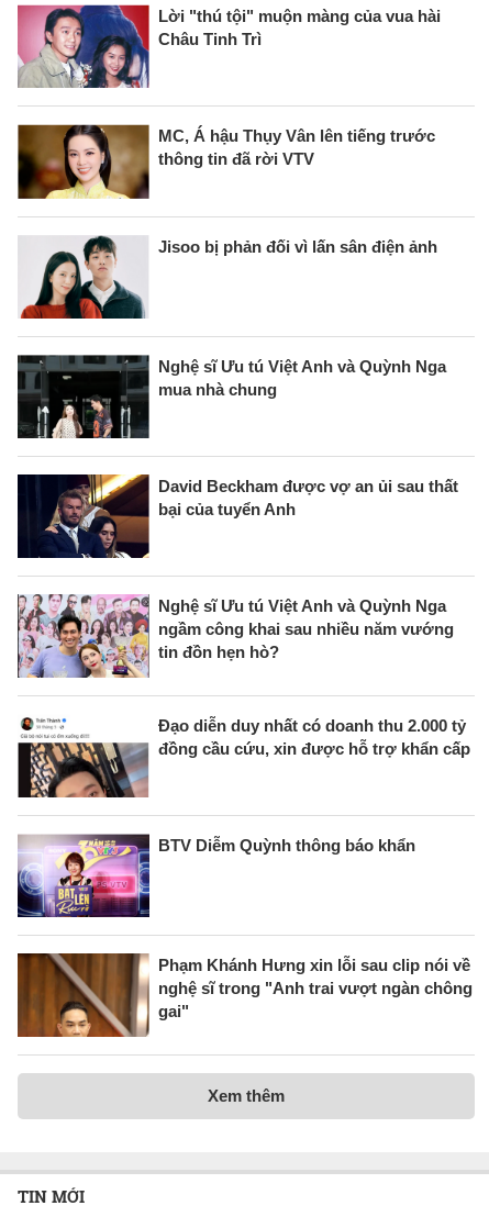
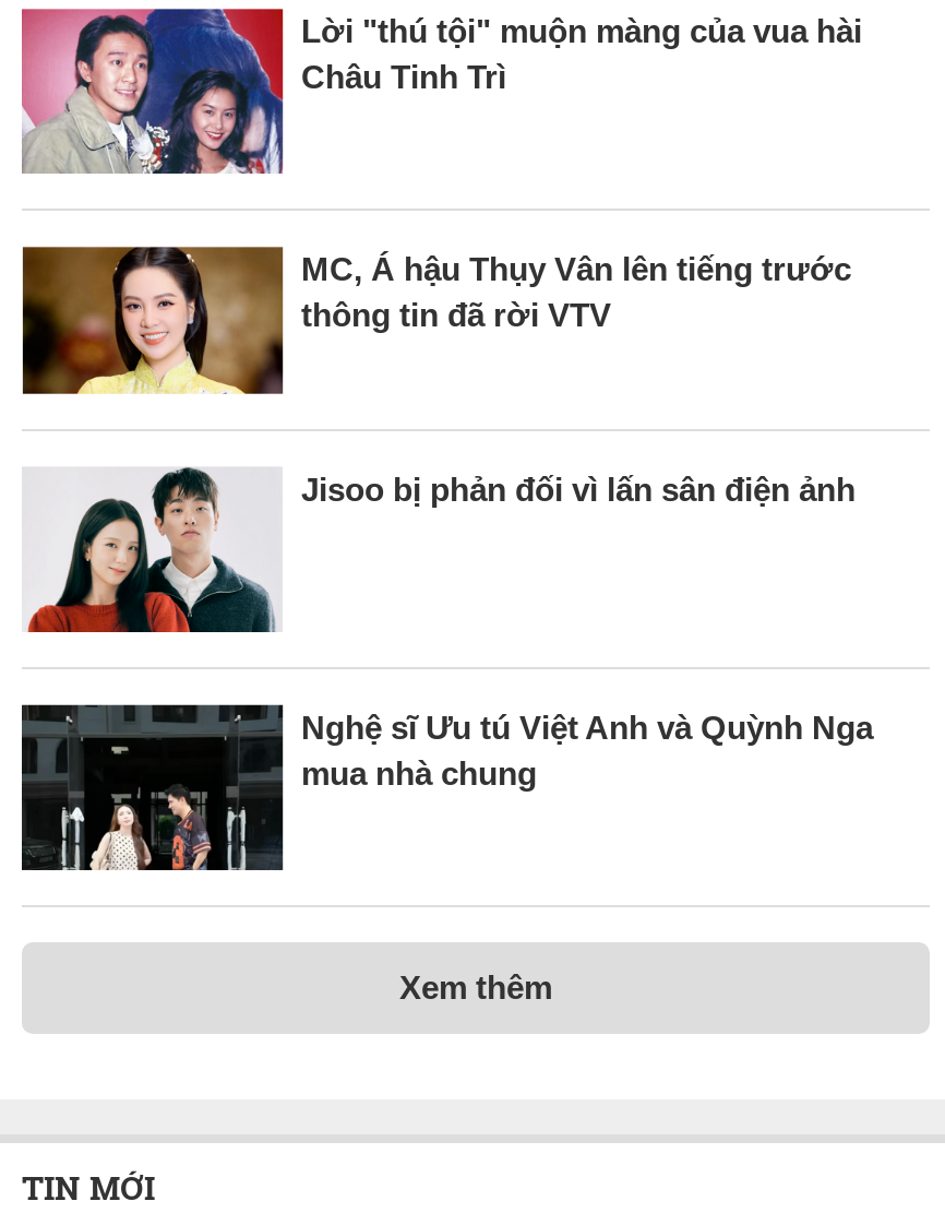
[16,473,458,559] [image] | David Beckham được vợ an ủi sau thất | bại của tuyển Anh -> none
[16,593,454,679] [image] | Nghệ sĩ Ưu tú Việt Anh và Quỳnh Nga | ngầm công khai sau nhiều năm vướng | tin đồn hẹn hò? -> none
[18,716,470,799] [image] | Đạo diễn duy nhất có doanh thu 2.000 tỷ | đồng cầu cứu, xin được hỗ trợ khẩn cấp -> none
[16,834,415,918] [image] | BTV Diễm Quỳnh thông báo khẩn -> none
[16,952,473,1038] [image] | Phạm Khánh Hưng xin lỗi sau clip nói về | nghệ sĩ trong "Anh trai vượt ngàn chông | gai" -> none

